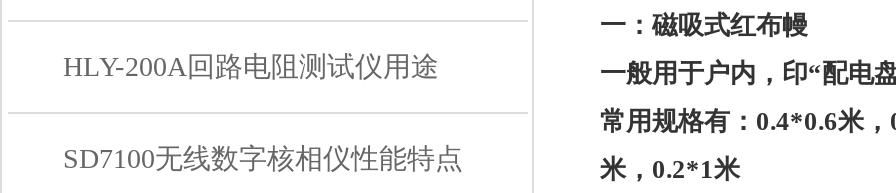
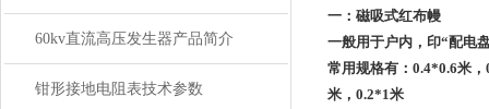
[63,52,439,82] HLY-200A回路电阻测试仪用途 -> [34,31,233,47] 60kv直流高压发生器产品简介
[63,144,463,174] SD7100无线数字核相仪性能特点 -> [34,81,202,97] 钳形接地电阻表技术参数

